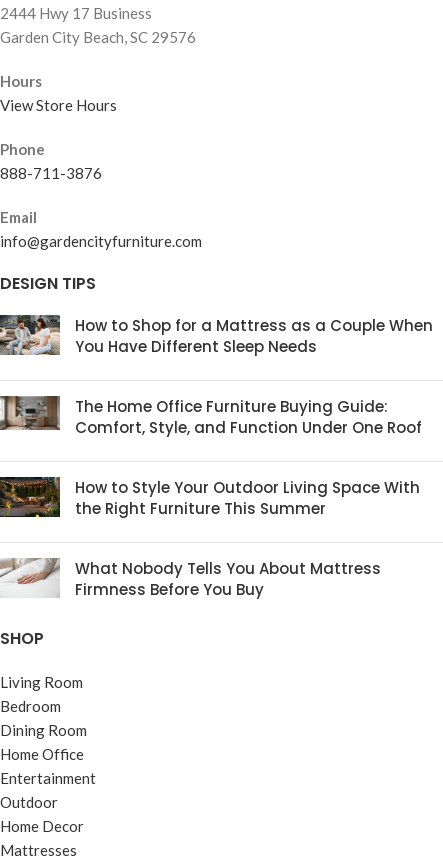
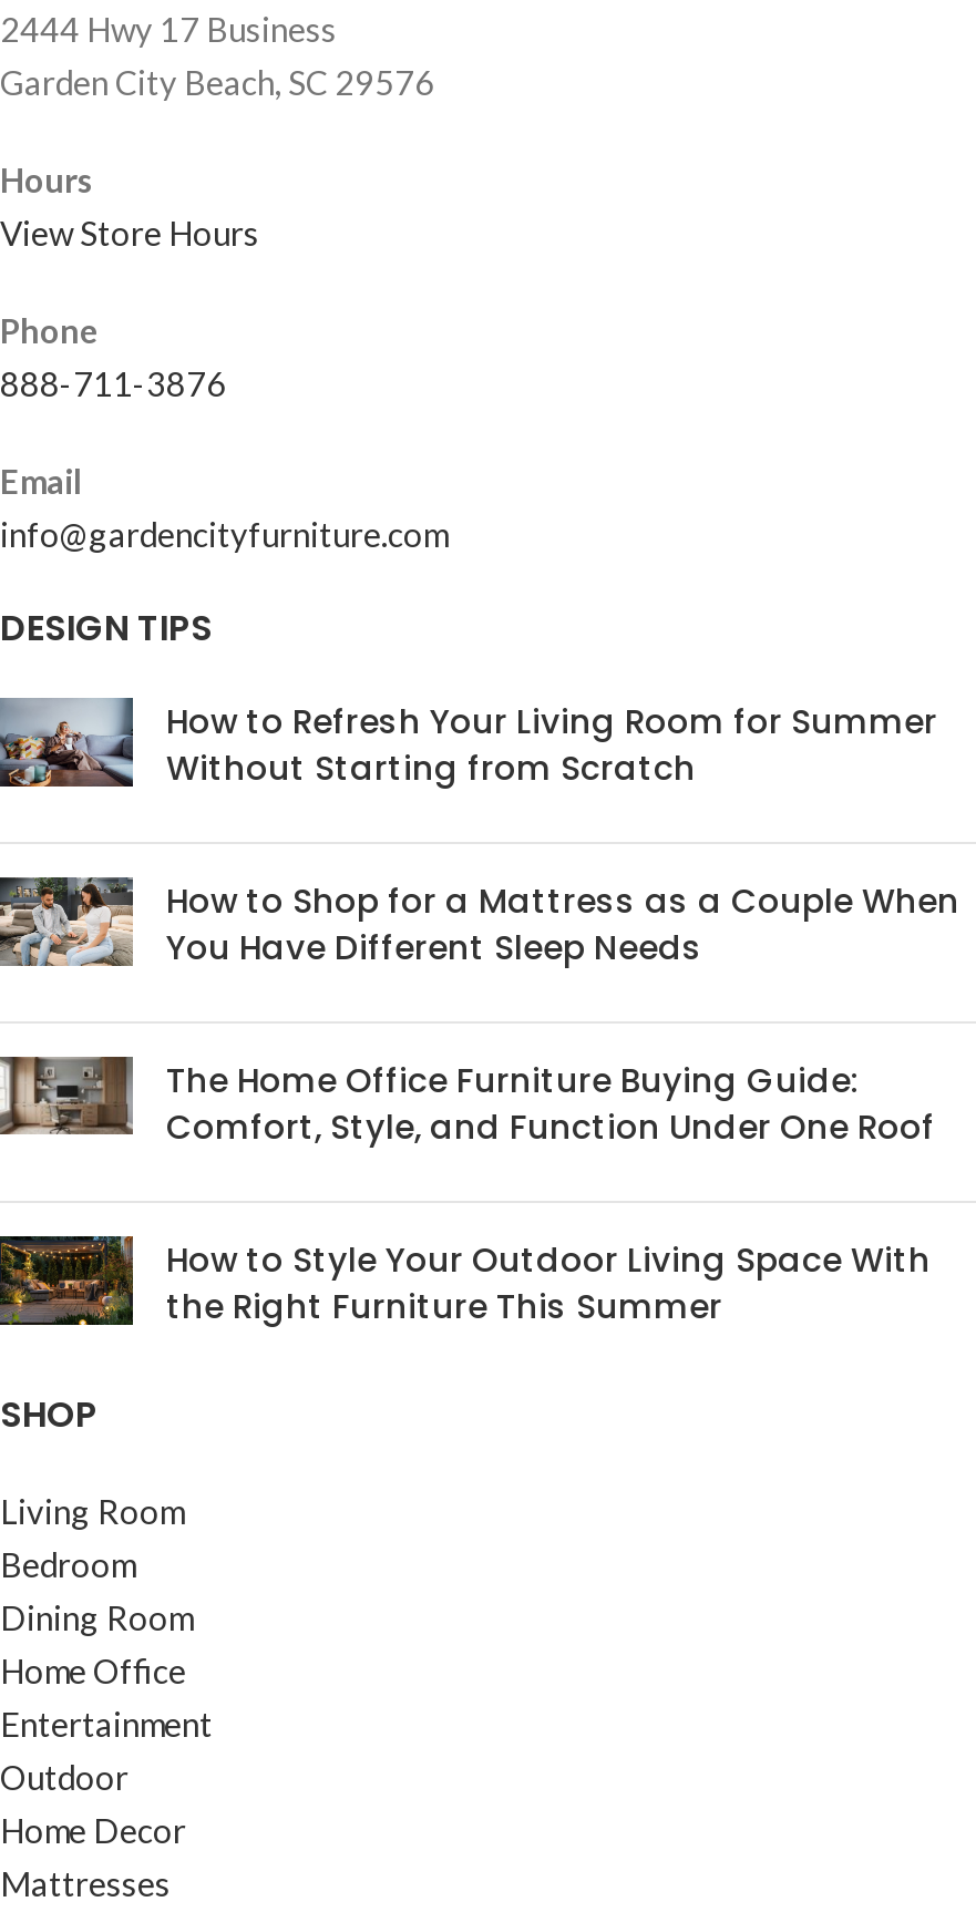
none -> [7,696,937,791] [image] | How to Refresh Your Living Room for Summer | Without Starting from Scratch
moved [0,313,433,519] -> [0,873,959,1329]: [image] | How to Shop for a Mattress as a Couple When | You Have Different Sleep Needs | The Home Office Furniture Buying Guide: | Comfort, Style, and Function Under One Roof | How to Style Your Outdoor Living Space With | the Right Furniture This Summer
[3,557,381,600] [image] | What Nobody Tells You About Mattress | Firmness Before You Buy -> none

